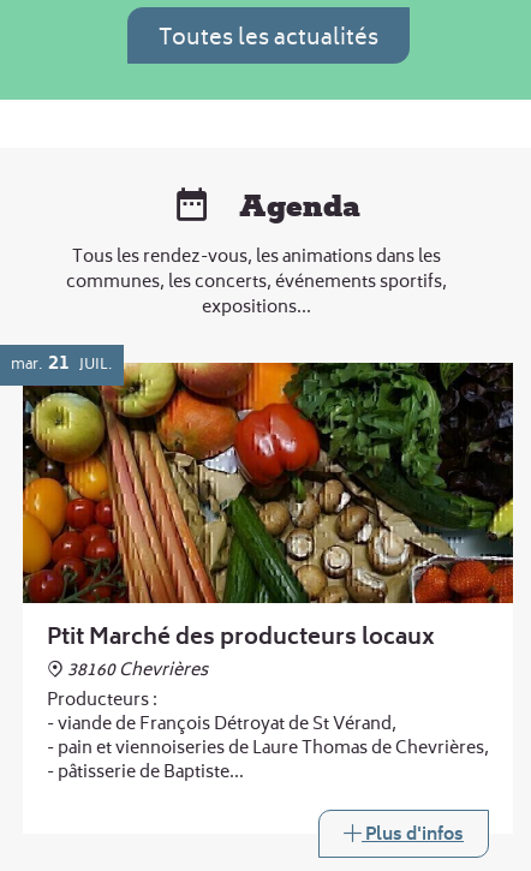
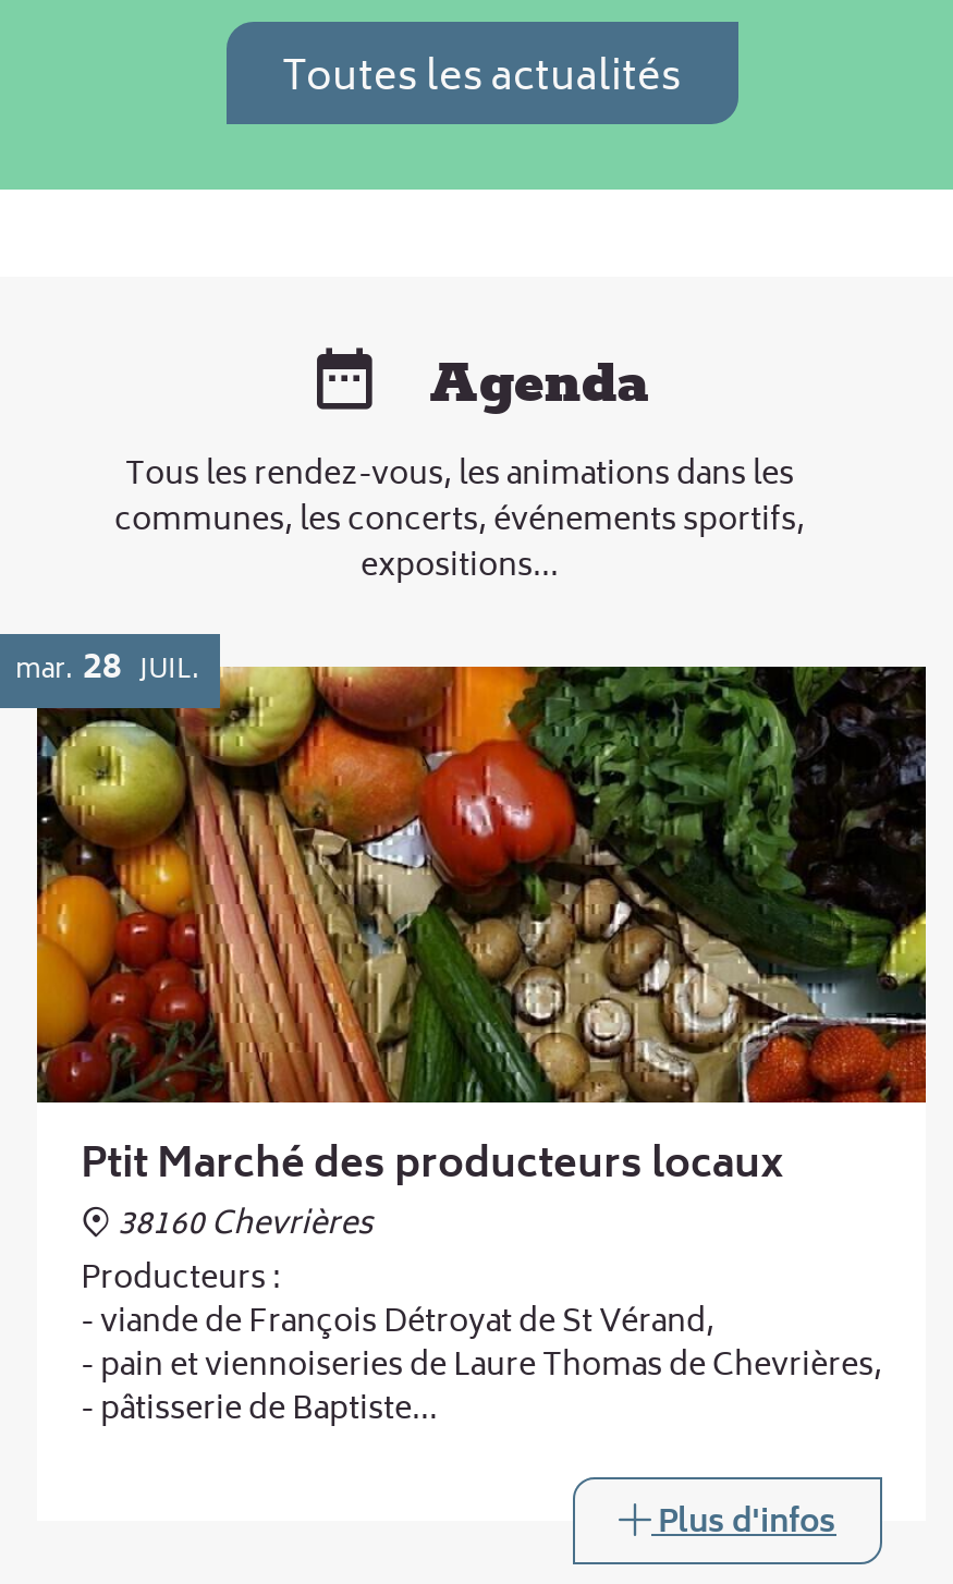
[11,347,112,381] mar. 21 JUIL. -> [15,638,198,699] mar. 28 JUIL.

